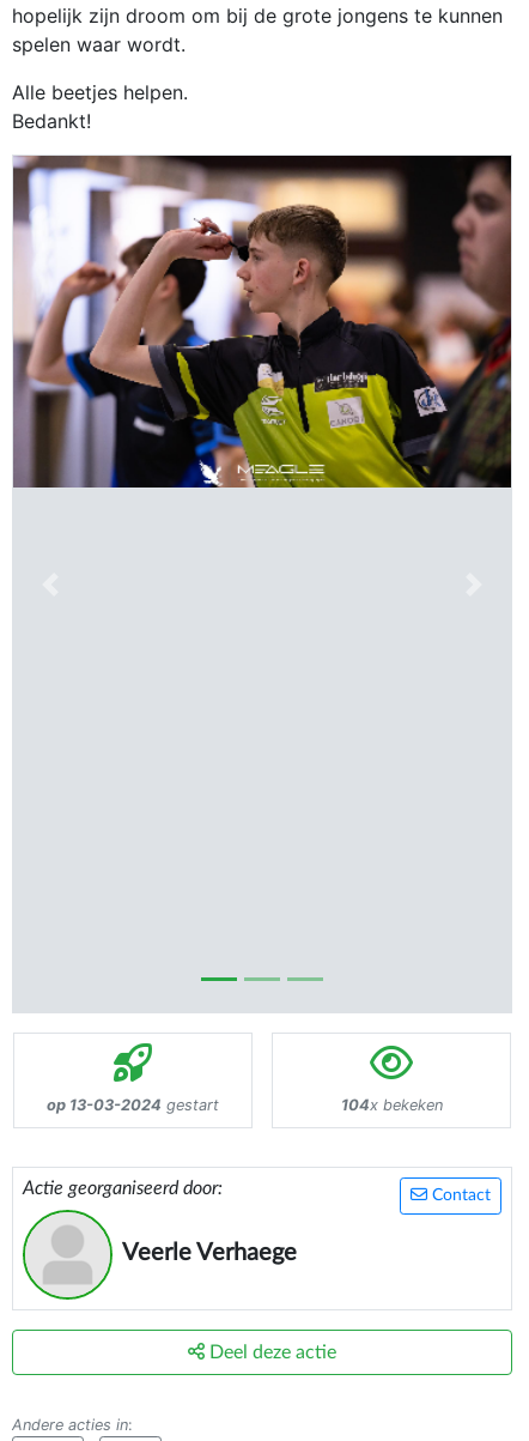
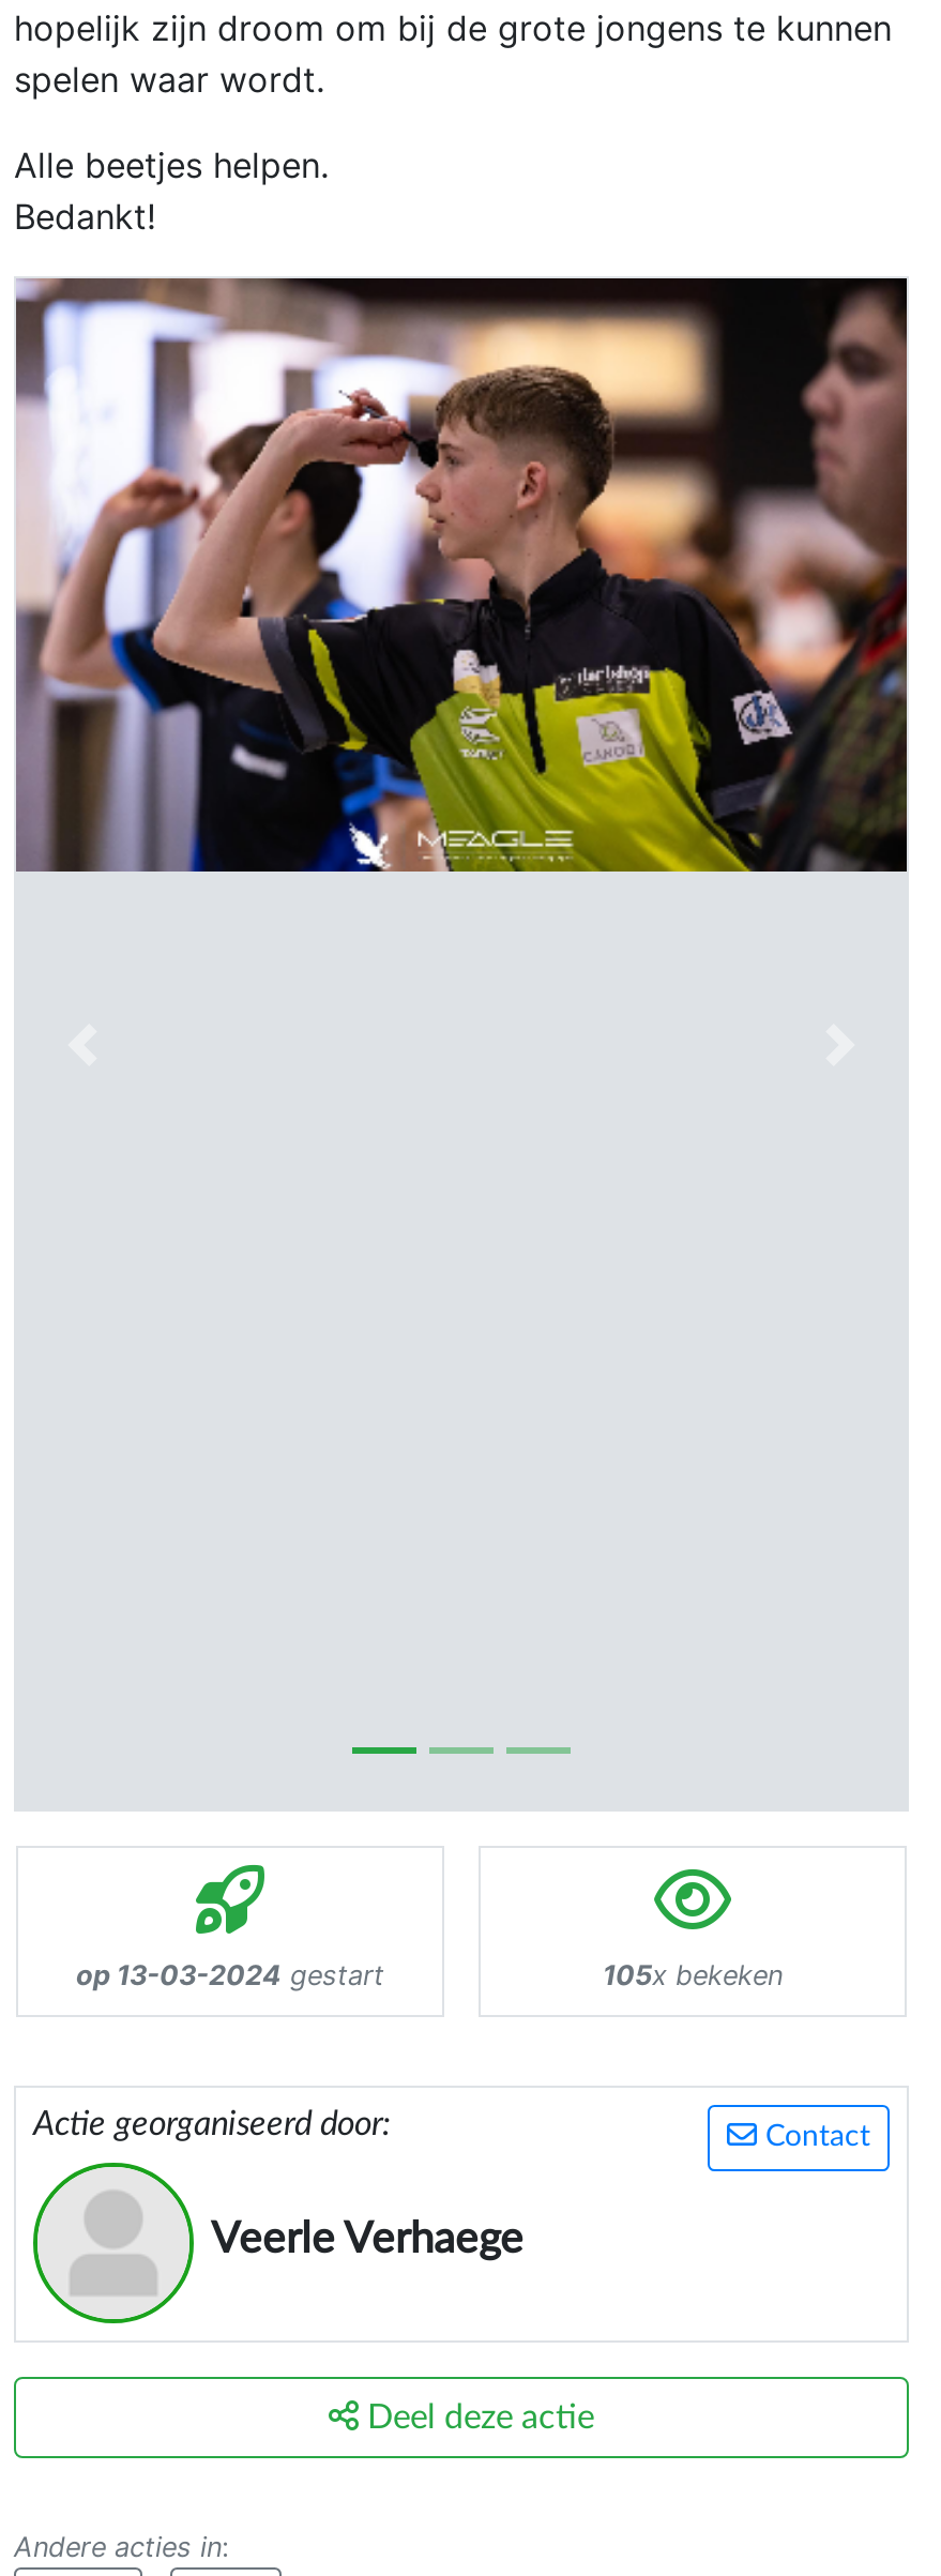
[340,1096,442,1114] 104x bekeken -> [603,1959,783,1991] 105x bekeken

